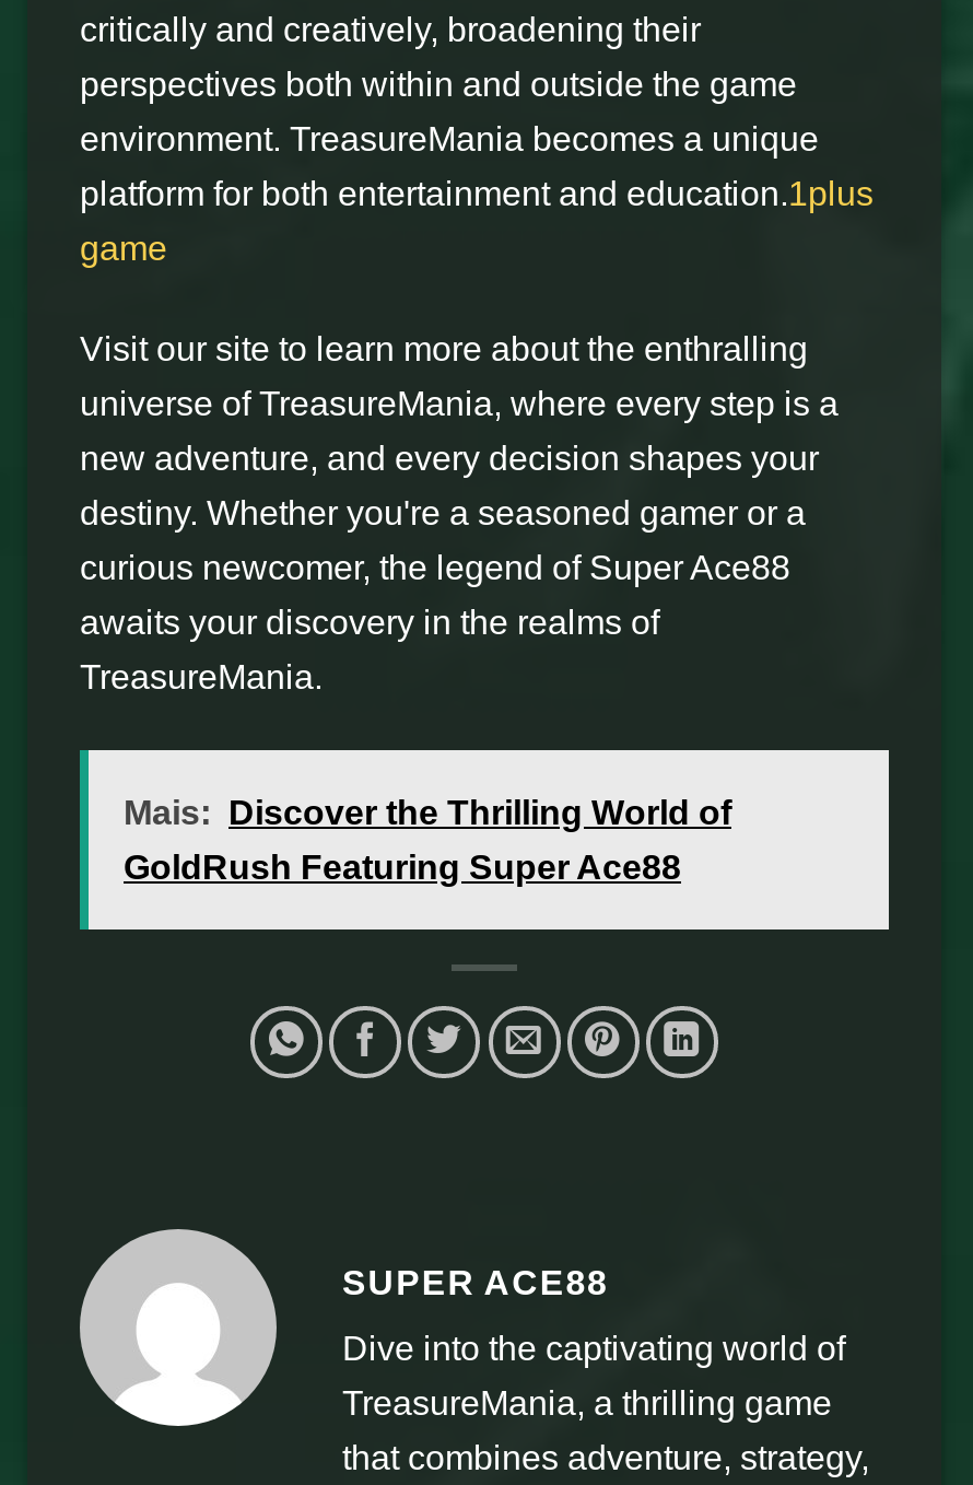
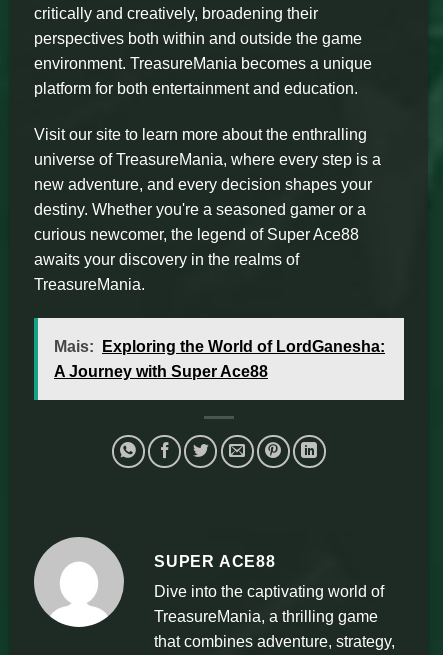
[80,175,874,267] platform for both entertainment and education.1plus | game -> [34,80,358,97] platform for both entertainment and education.
[124,793,731,830] Mais: Discover the Thrilling World of -> [54,338,385,355] Mais: Exploring the World of LordGanesha:
[124,848,681,885] GoldRush Featuring Super Ace88 -> [54,363,268,380] A Journey with Super Ace88

